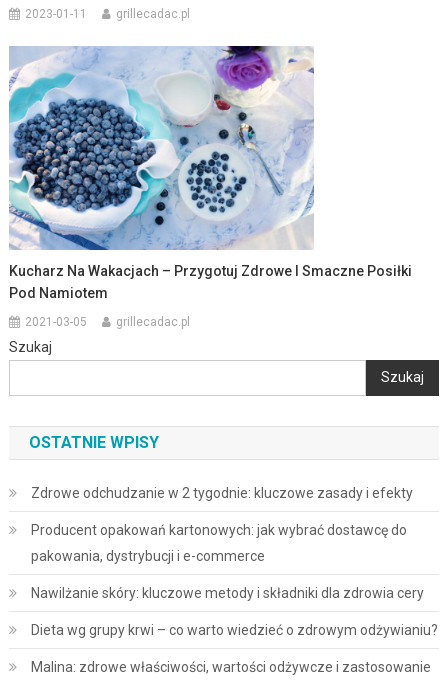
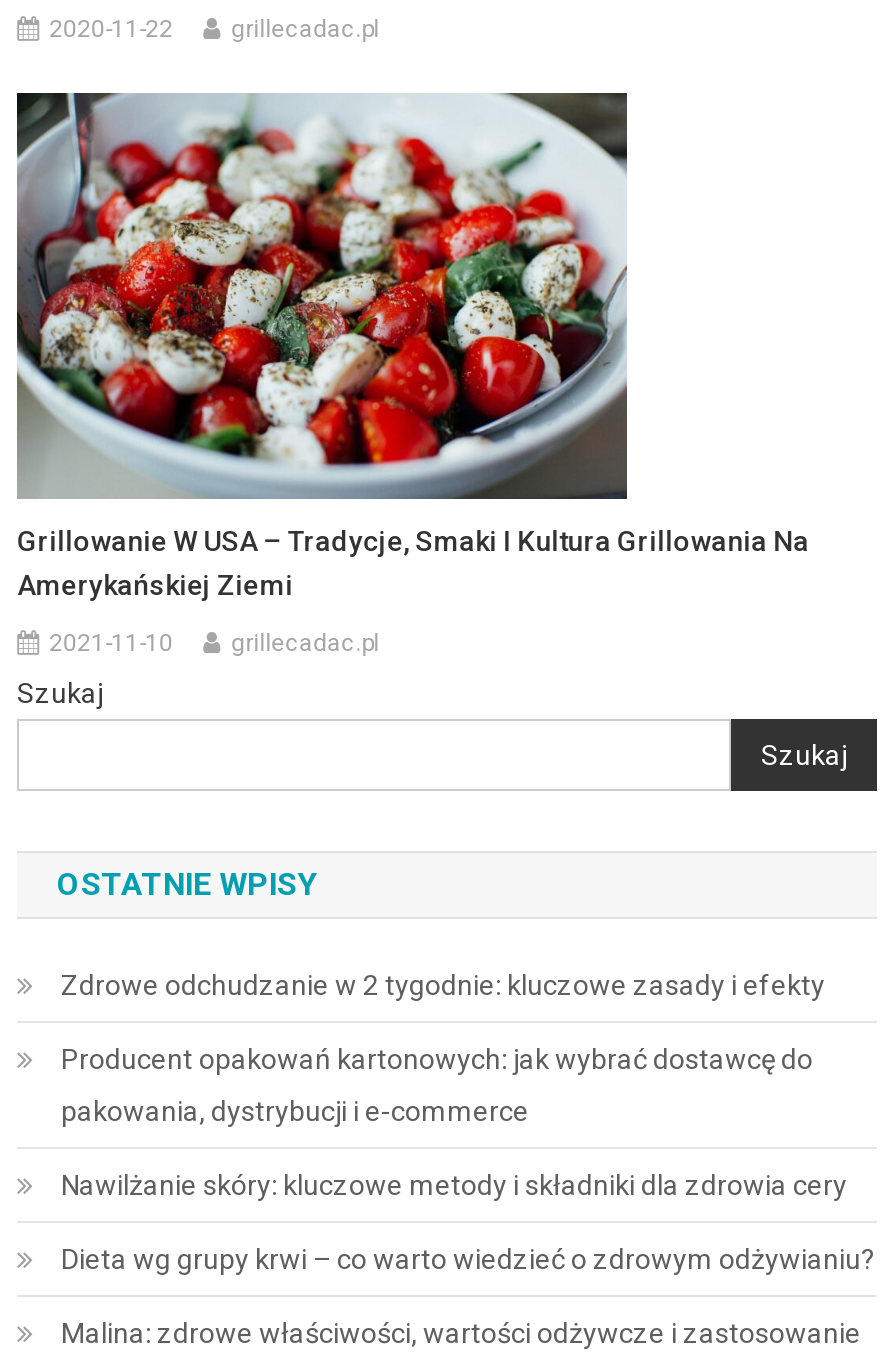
[25,7,87,21] 2023-01-11 -> [49,15,173,43] 2020-11-22
[8,45,412,301] [image] | Kucharz Na Wakacjach – Przygotuj Zdrowe I Smaczne Posiłki | Pod Namiotem -> [15,92,809,602] [image] | Grillowanie W USA – Tradycje, Smaki I Kultura Grillowania Na | Amerykańskiej Ziemi
[25,315,87,329] 2021-03-05 -> [49,630,173,658] 2021-11-10

